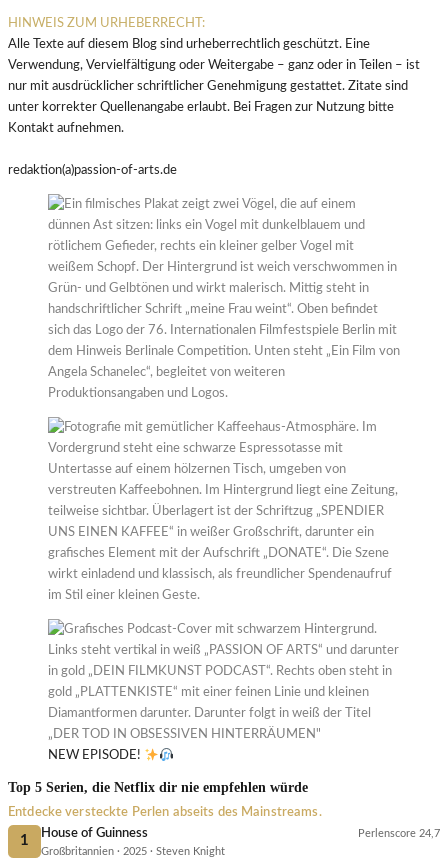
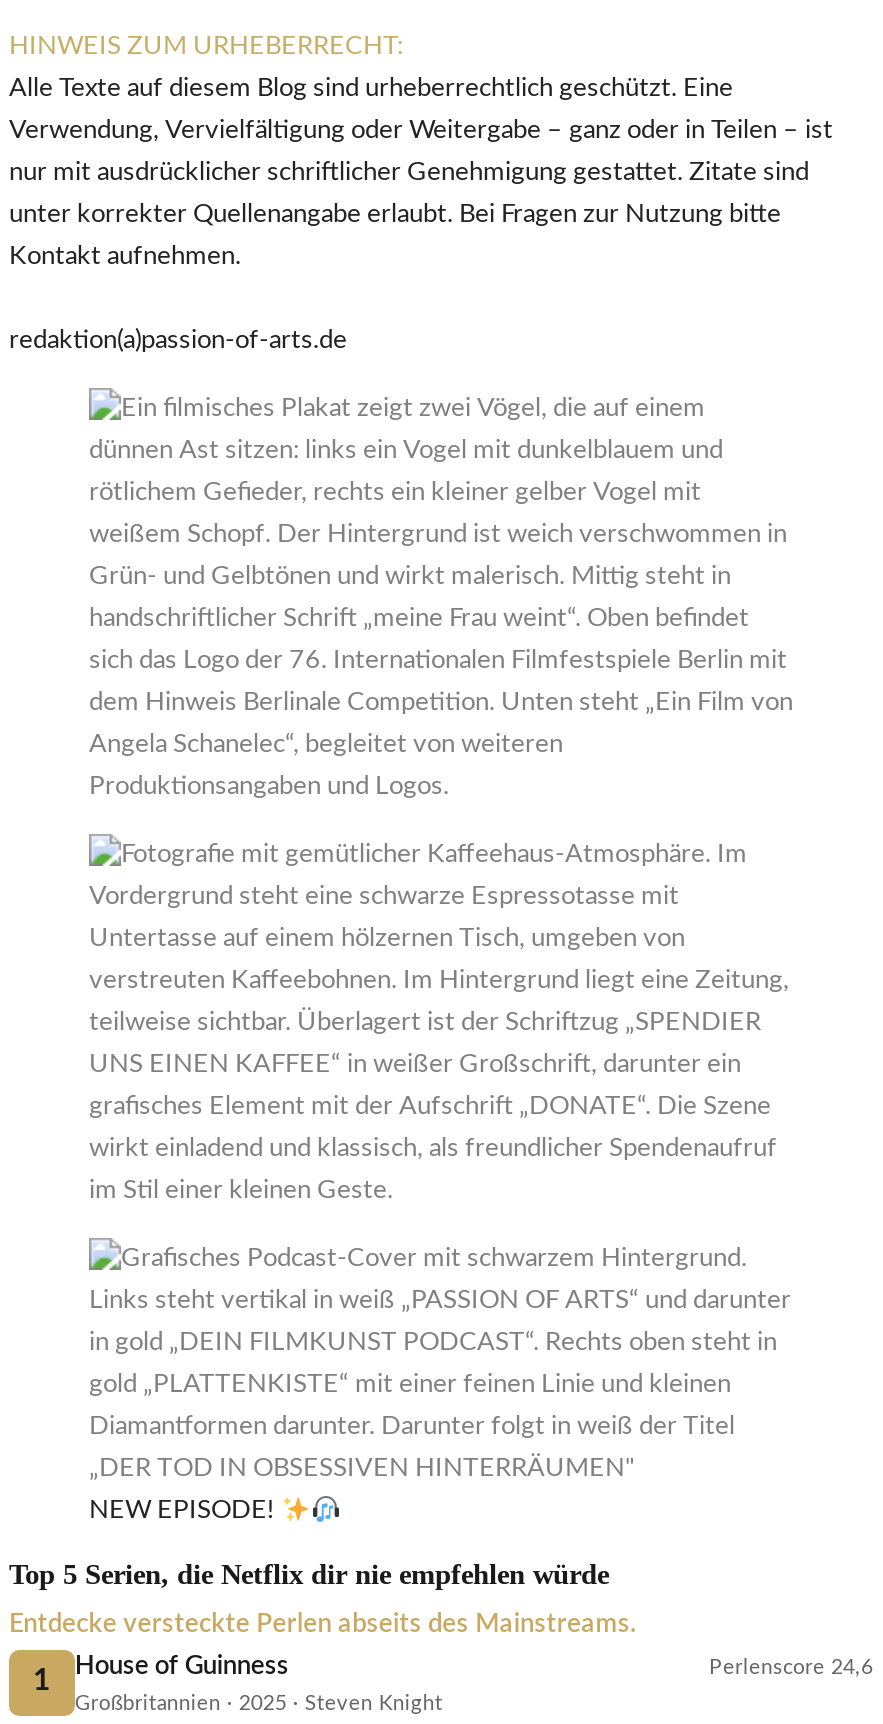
[358,828,440,839] Perlenscore 24,7 -> [709,1656,873,1678] Perlenscore 24,6

